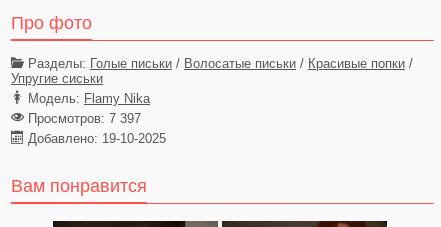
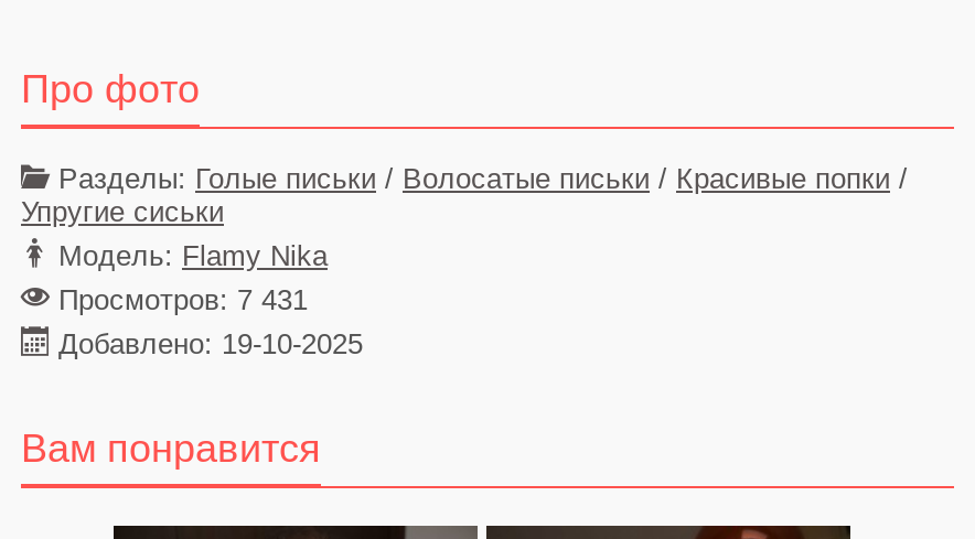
[24,111,141,126] Просмотров: 7 397 -> [50,284,308,317] Просмотров: 7 431

